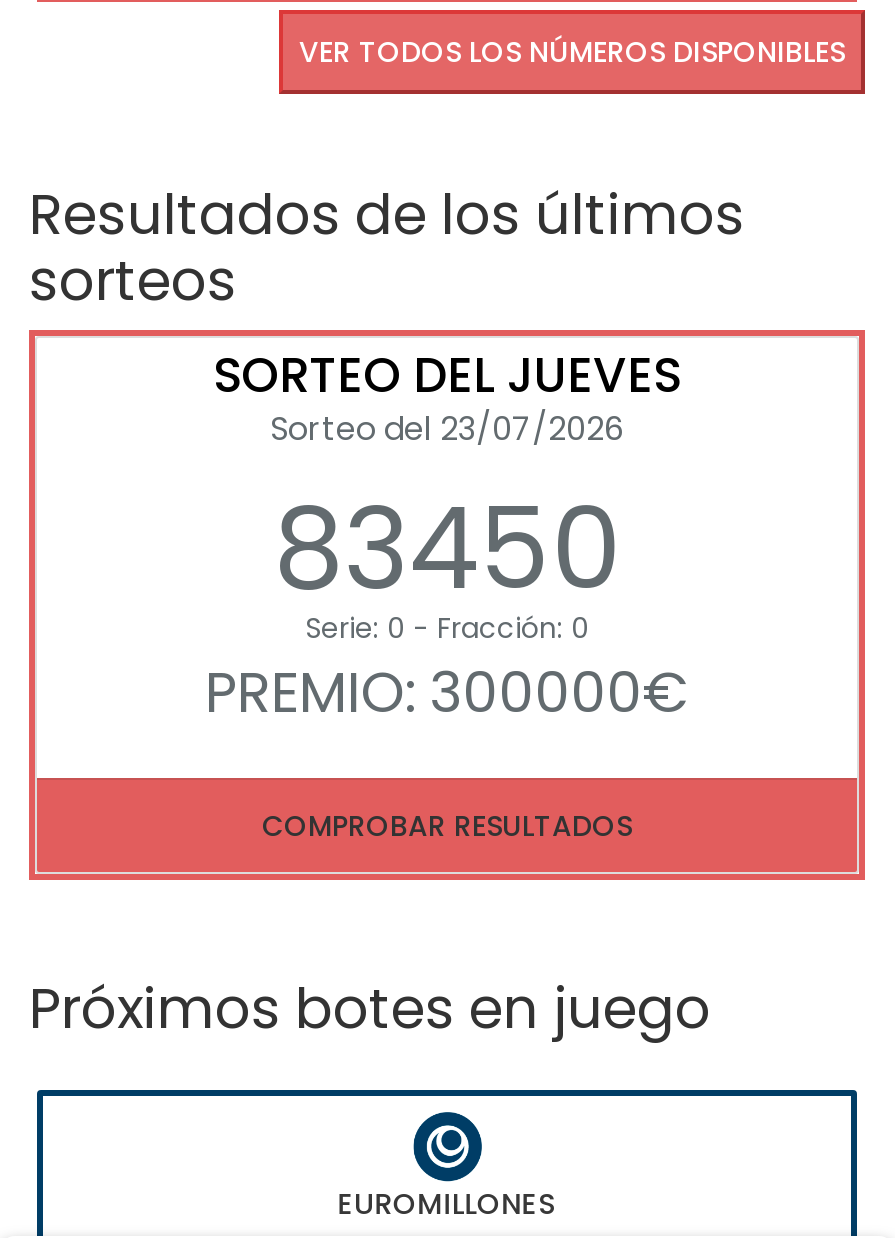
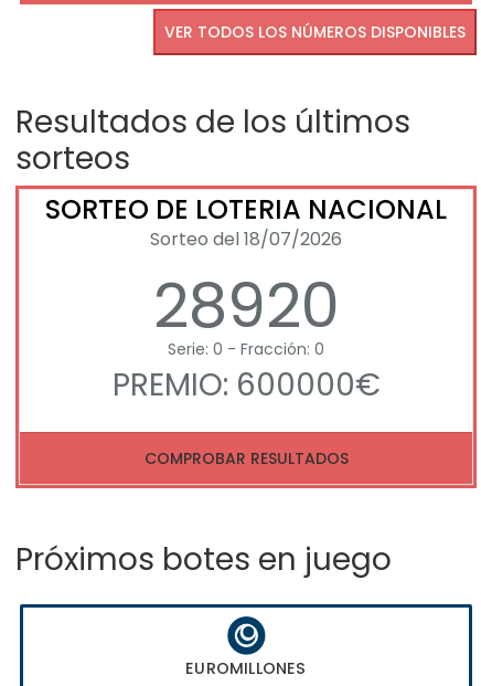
[213,341,681,627] SORTEO DEL JUEVES | Sorteo del 23/07/2026 | 83450 -> [45,191,447,349] SORTEO DE LOTERIA NACIONAL | Sorteo del 18/07/2026 | 28920
[205,653,689,731] PREMIO: 300000€ -> [112,363,380,406] PREMIO: 600000€

